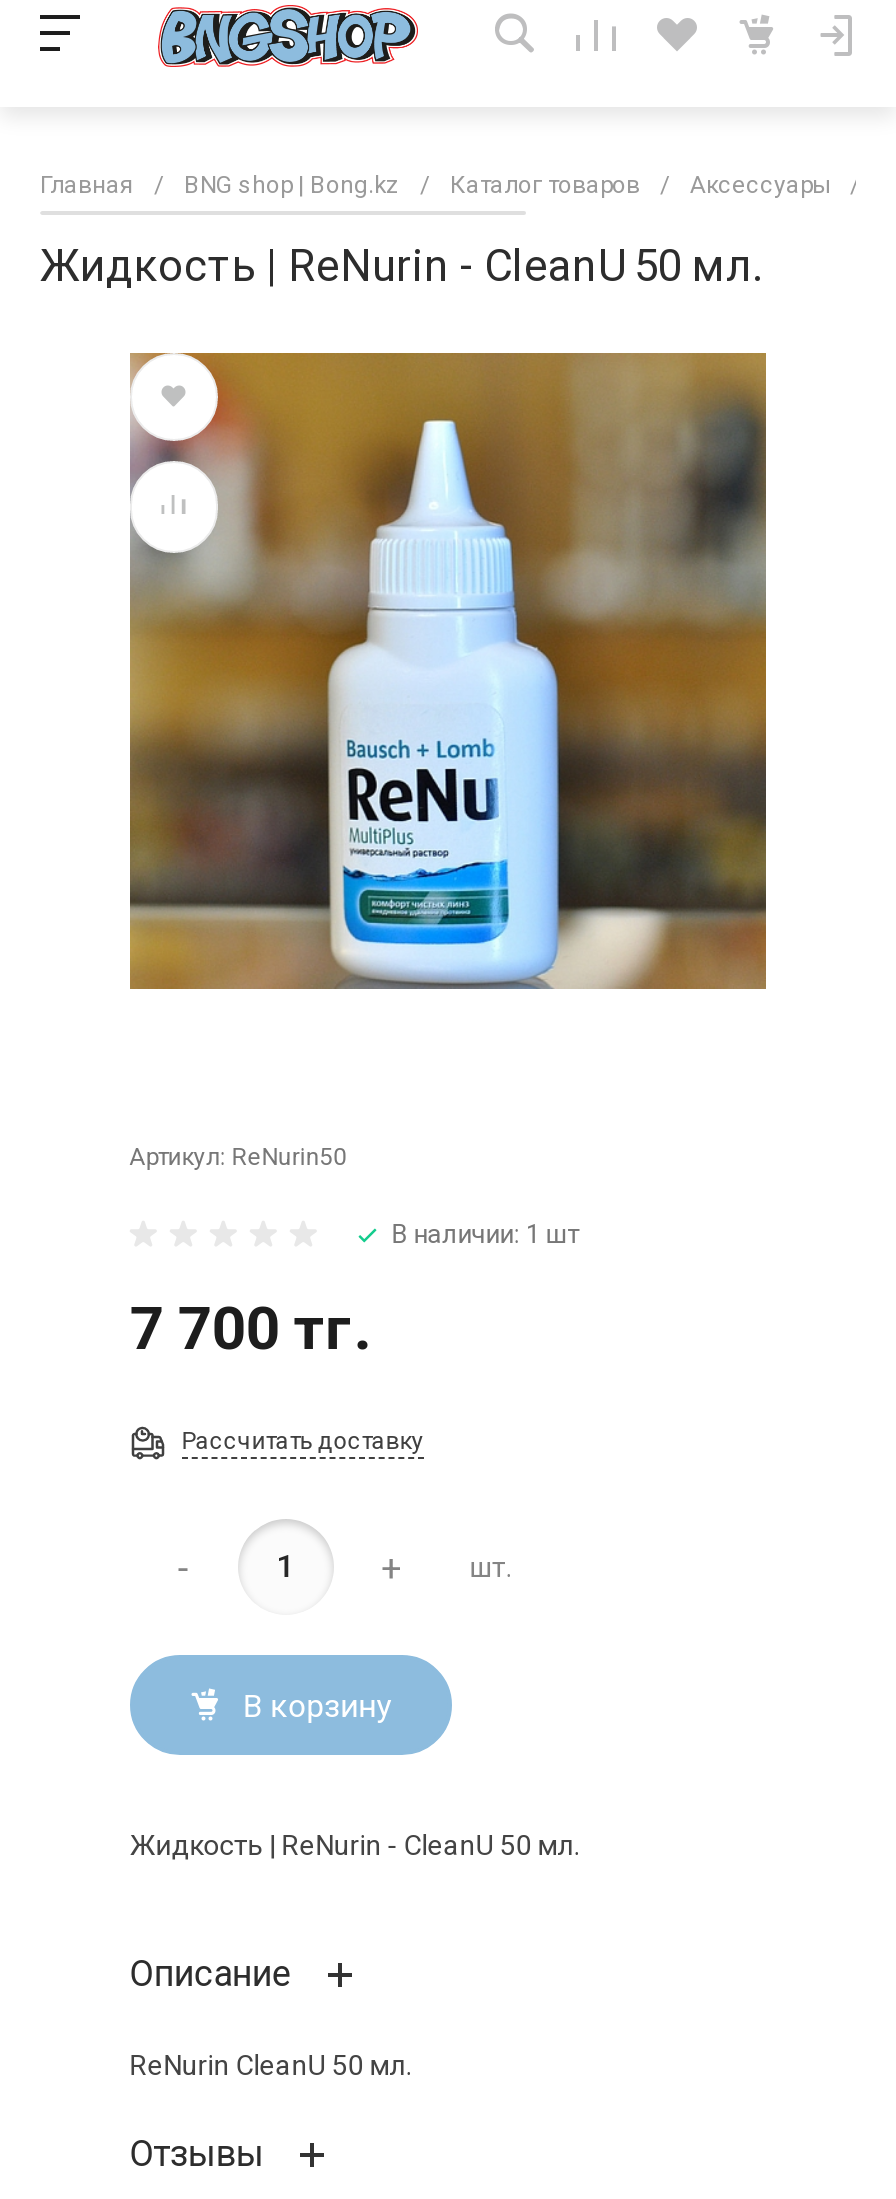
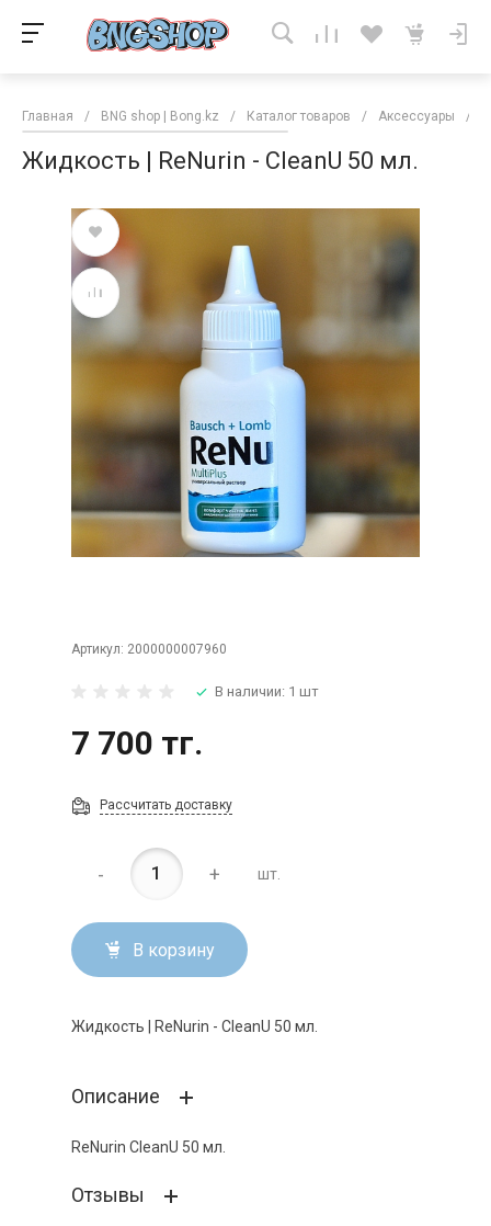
[130,1144,348,1172] Артикул: ReNurin50 -> [71,642,227,657] Артикул: 2000000007960

